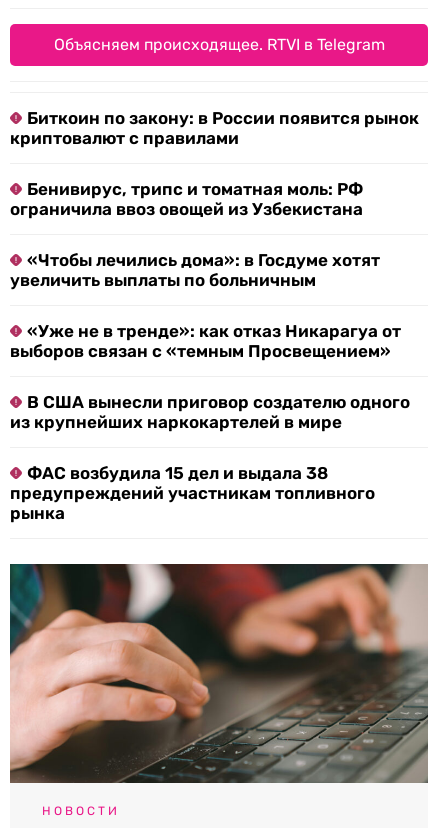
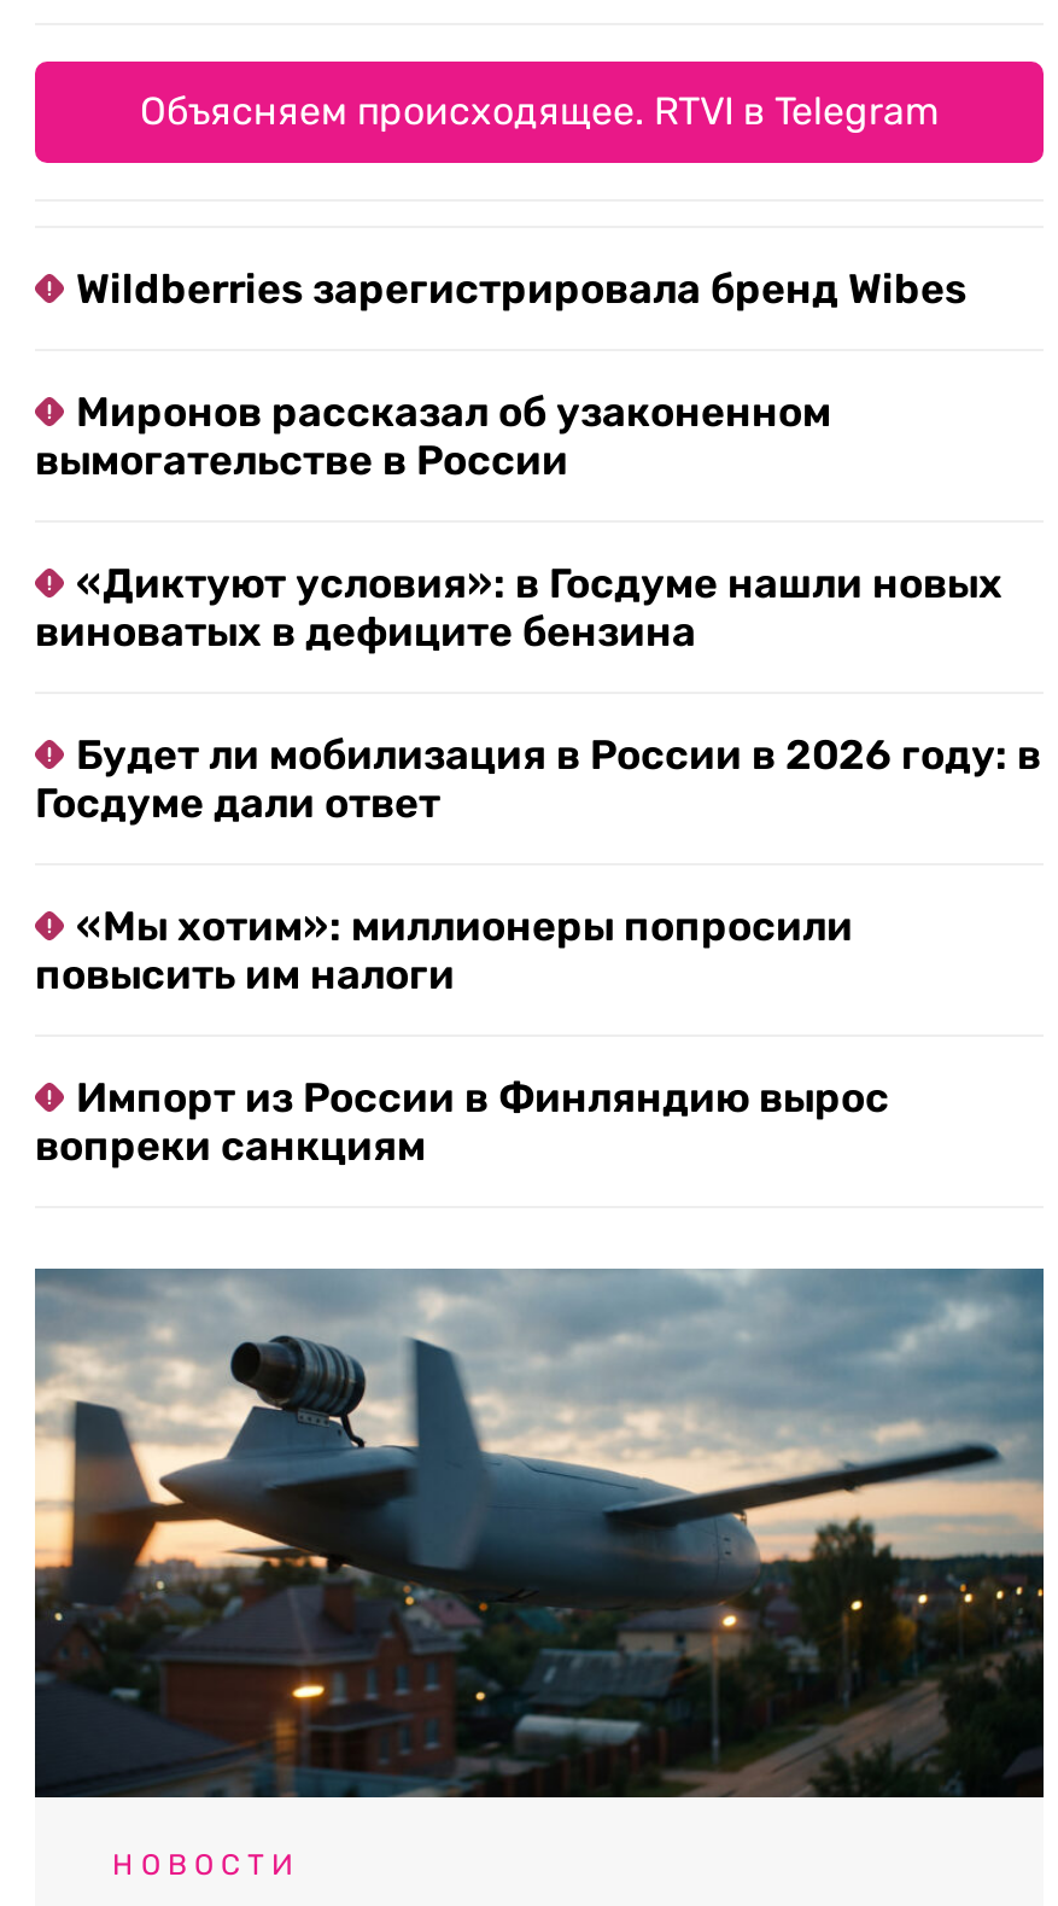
[10,108,419,148] Биткоин по закону: в России появится рынок | криптовалют с правилами -> [76,265,966,313] Wildberries зарегистрировала бренд Wibes
[10,179,363,219] Бенивирус, трипс и томатная моль: РФ | ограничила ввоз овощей из Узбекистана -> [35,388,831,484] Миронов рассказал об узаконенном | вымогательстве в России
[10,250,380,290] «Чтобы лечились дома»: в Госдуме хотят | увеличить выплаты по больничным -> [35,559,1003,656] «Диктуют условия»: в Госдуме нашли новых | виноватых в дефиците бензина
[10,321,401,361] «Уже не в тренде»: как отказ Никарагуа от | выборов связан с «темным Просвещением» -> [35,731,1041,827] Будет ли мобилизация в России в 2026 году: в | Госдуме дали ответ
[10,392,410,432] В США вынесли приговор создателю одного | из крупнейших наркокартелей в мире -> [35,902,853,999] «Мы хотим»: миллионеры попросили | повысить им налоги
[10,463,375,523] ФАС возбудила 15 дел и выдала 38 | предупреждений участникам топливного | рынка -> [35,1073,889,1170] Импорт из России в Финляндию вырос | вопреки санкциям
[9,563,429,784] [image] -> [33,1266,1046,1800] [image]

